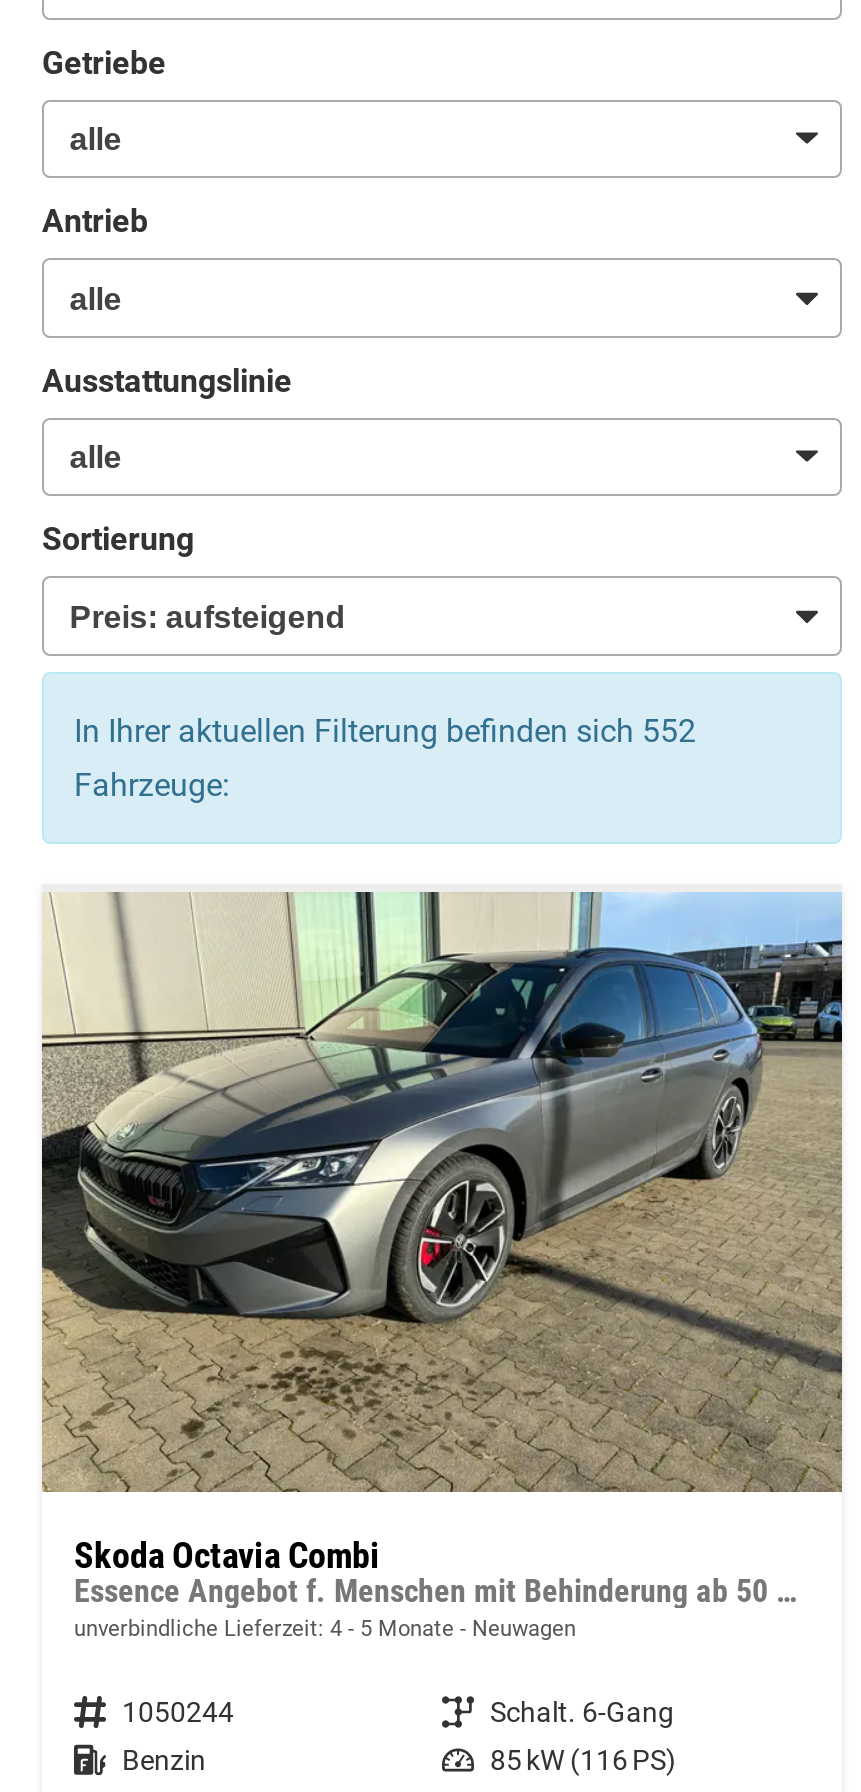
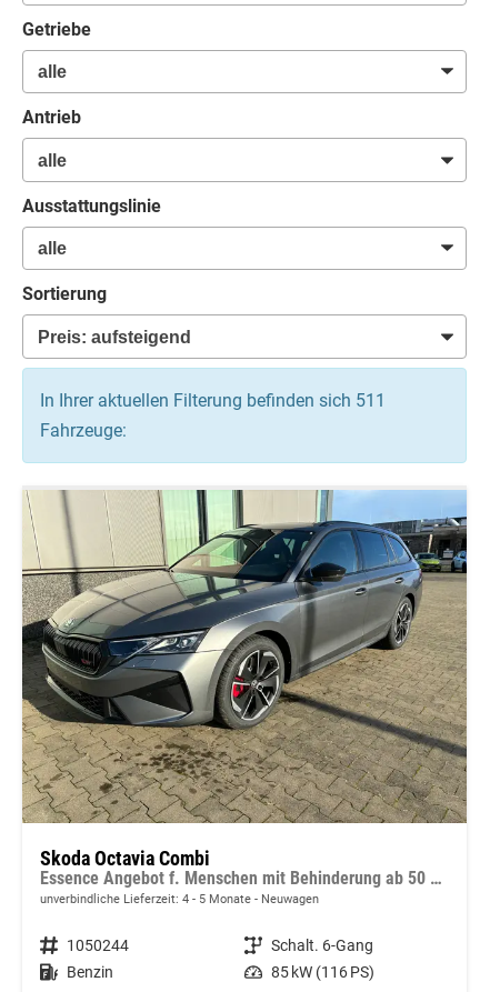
[74,712,696,750] In Ihrer aktuellen Filterung befinden sich 552 -> [40,390,386,411] In Ihrer aktuellen Filterung befinden sich 511

